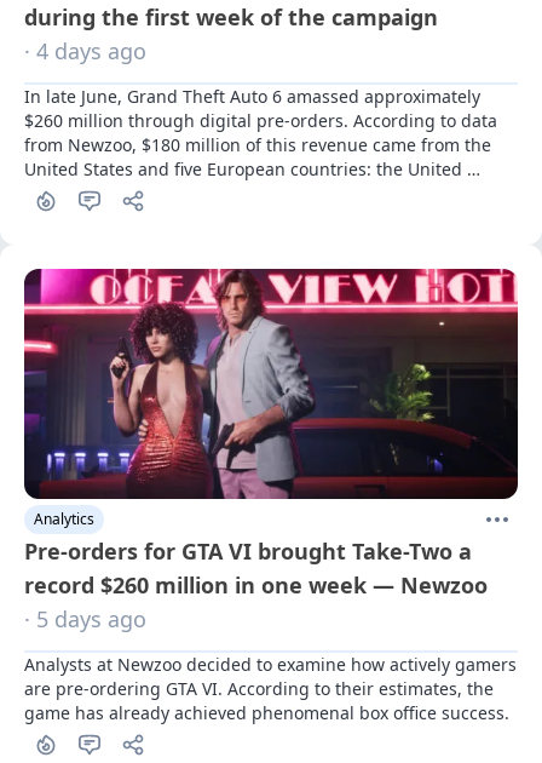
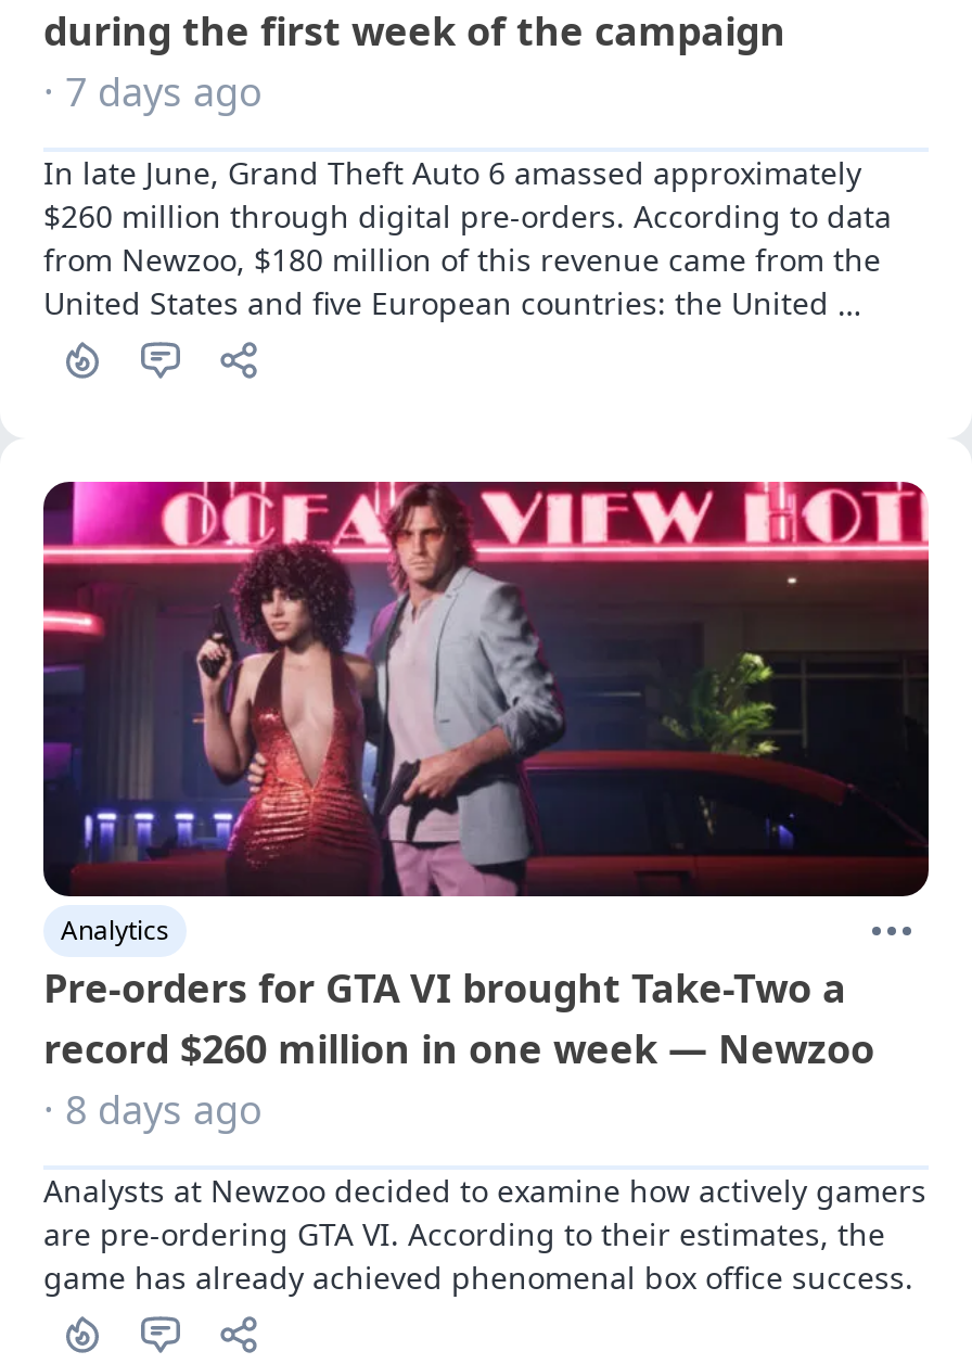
[24,36,146,66] · 4 days ago -> [43,65,263,117] · 7 days ago
[24,604,146,633] · 5 days ago -> [43,1083,263,1135] · 8 days ago

